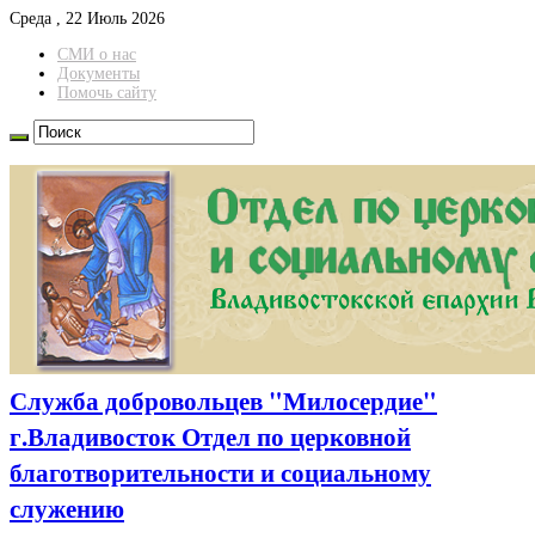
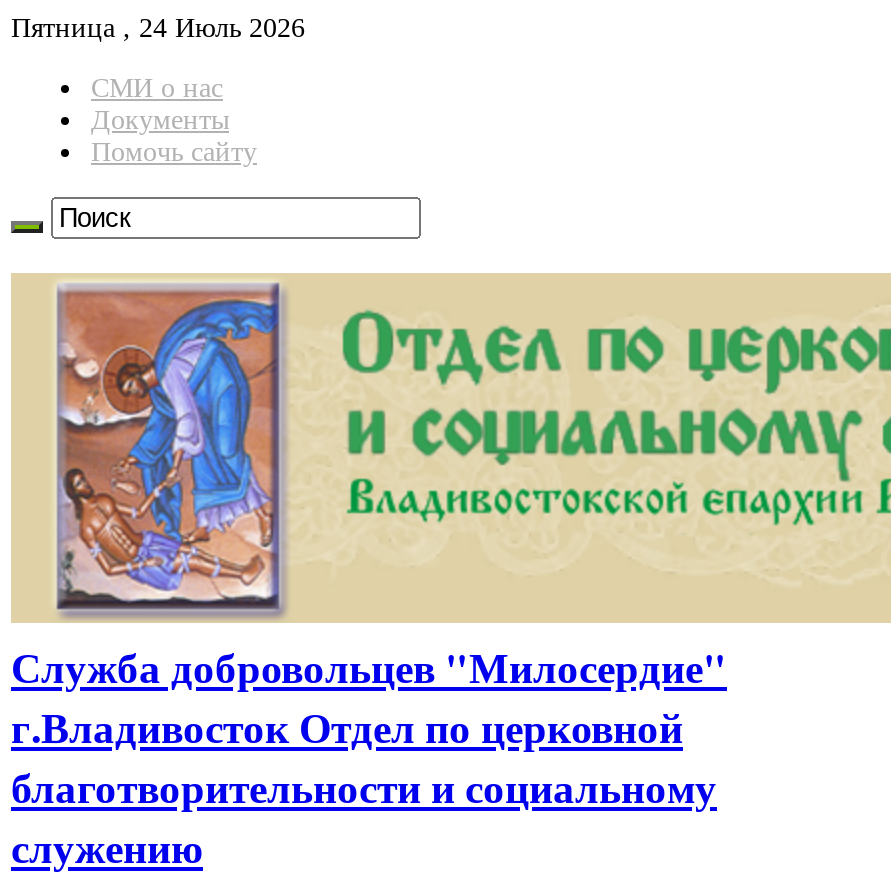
[10,10,165,27] Среда , 22 Июль 2026 -> [11,13,305,43] Пятница , 24 Июль 2026

